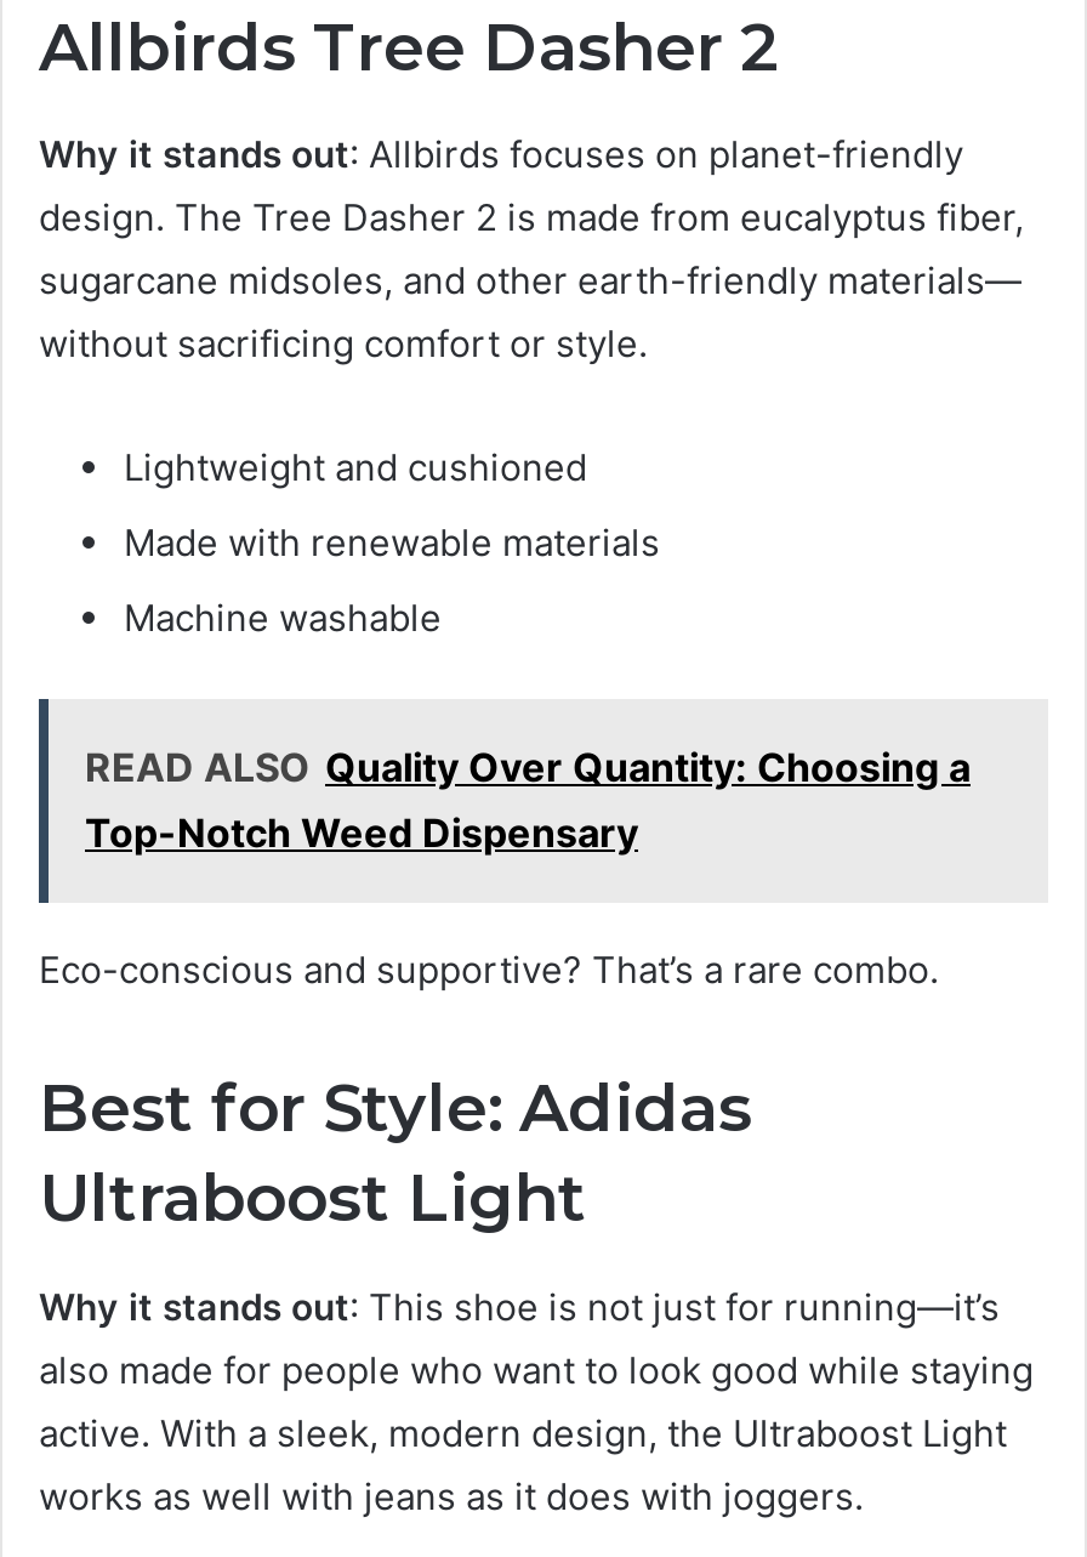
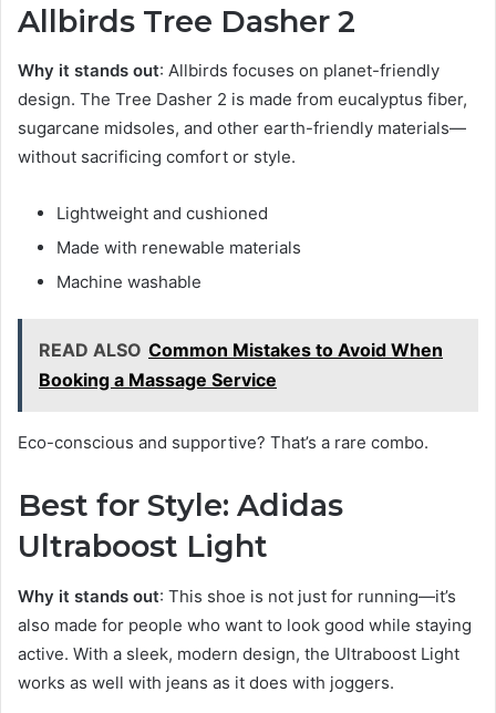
[85,743,971,857] READ ALSO Quality Over Quantity: Choosing a | Top-Notch Weed Dispensary -> [39,339,443,391] READ ALSO Common Mistakes to Avoid When | Booking a Massage Service

